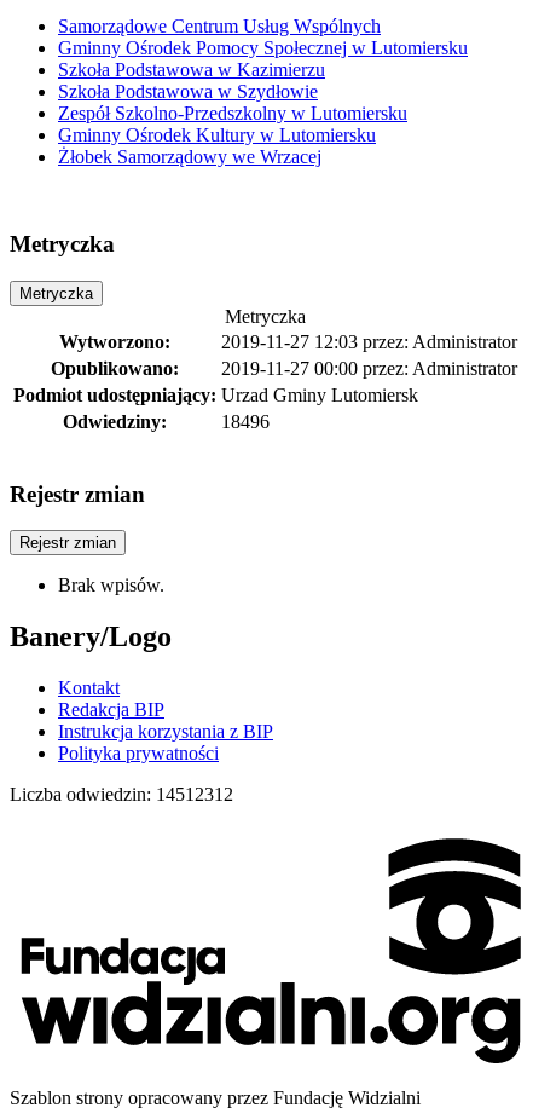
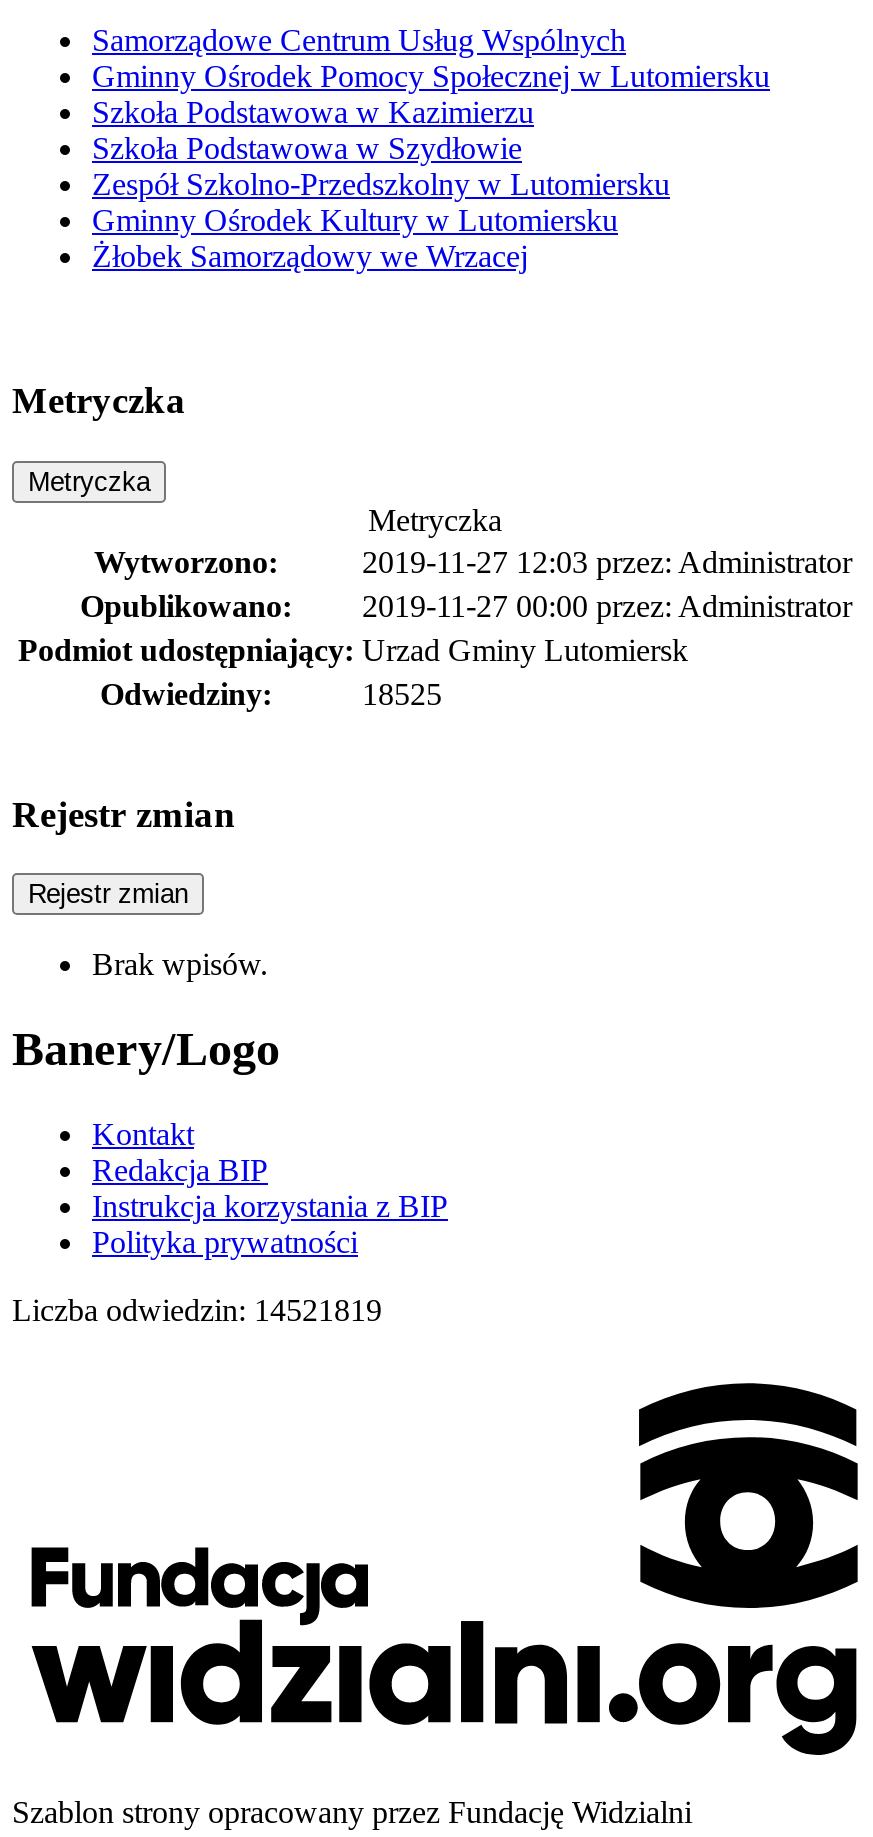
[221,411,270,432] 18496 -> [362,677,442,711] 18525
[10,784,233,805] Liczba odwiedzin: 14512312 -> [12,1294,382,1328] Liczba odwiedzin: 14521819

